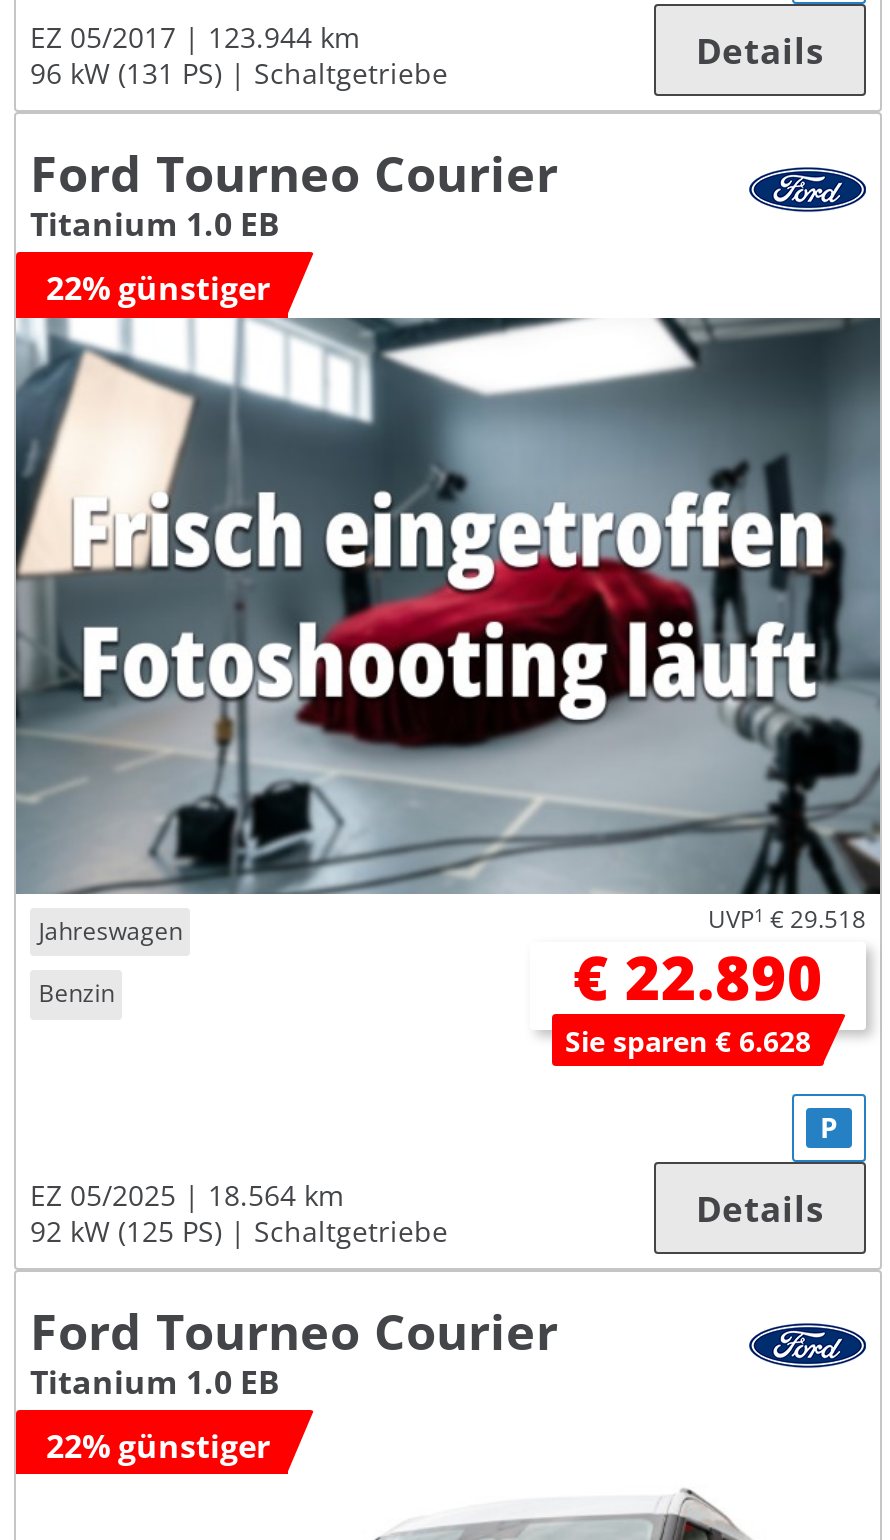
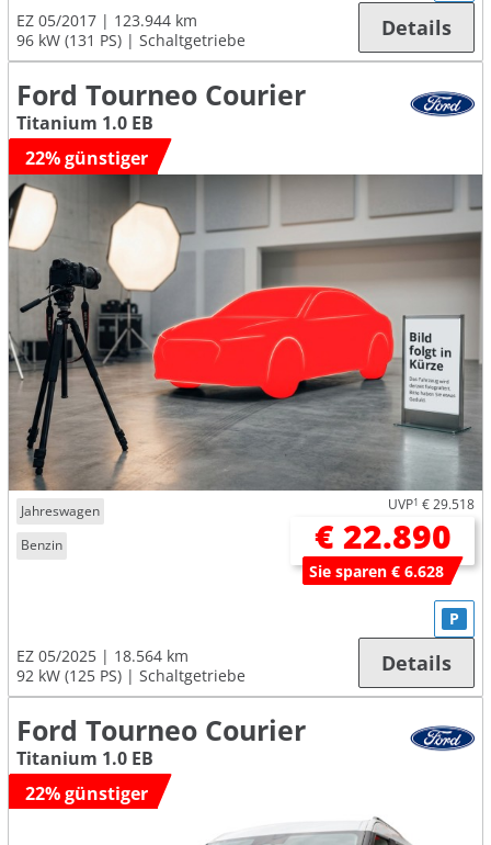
[14,316,880,894] [image] -> [8,173,482,491] [image]

